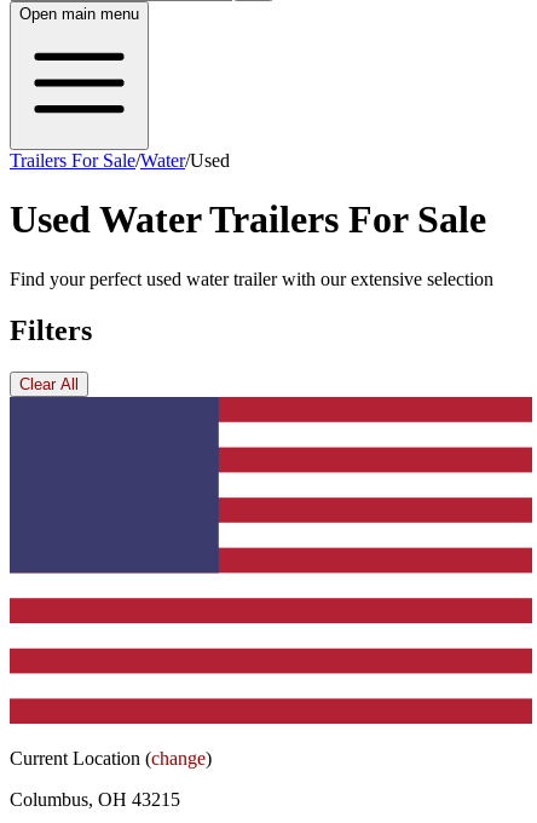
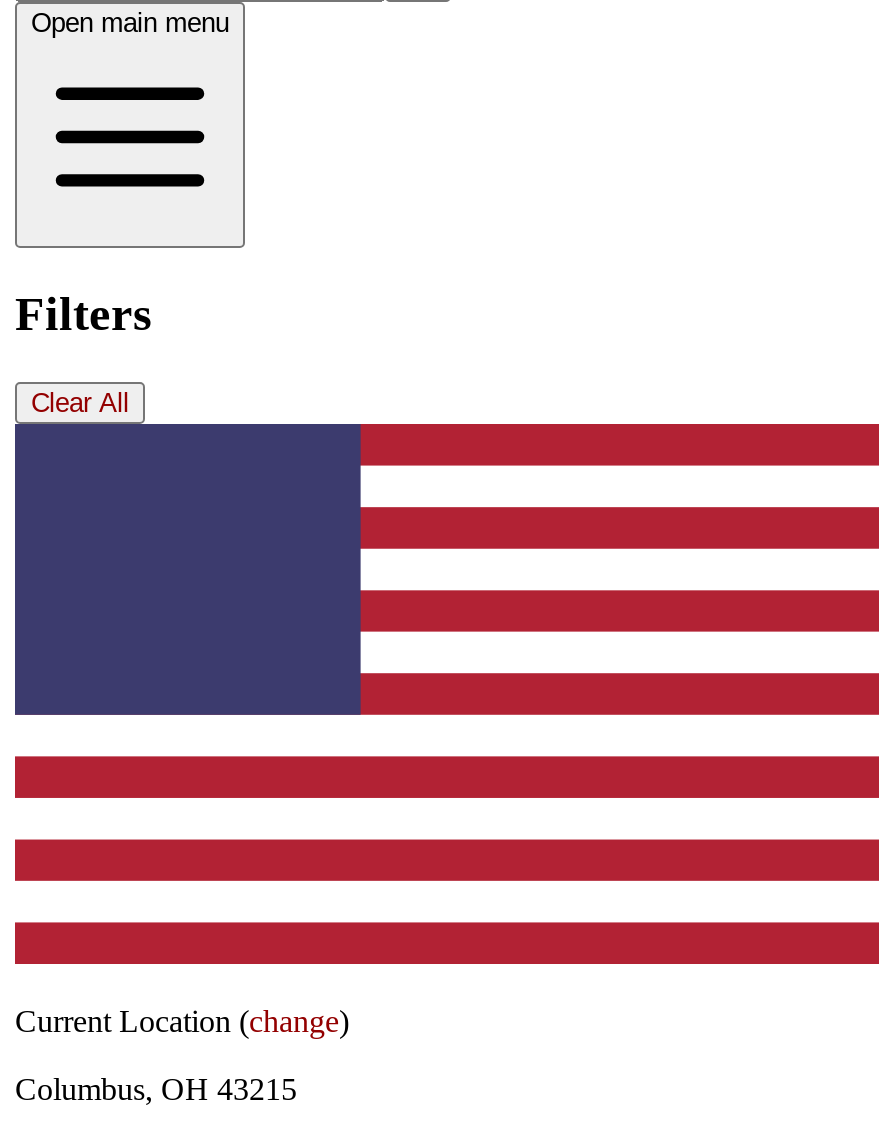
[10,150,493,289] Trailers For Sale/Water/Used | Used Water Trailers For Sale | Find your perfect used water trailer with our extensive selection -> none

